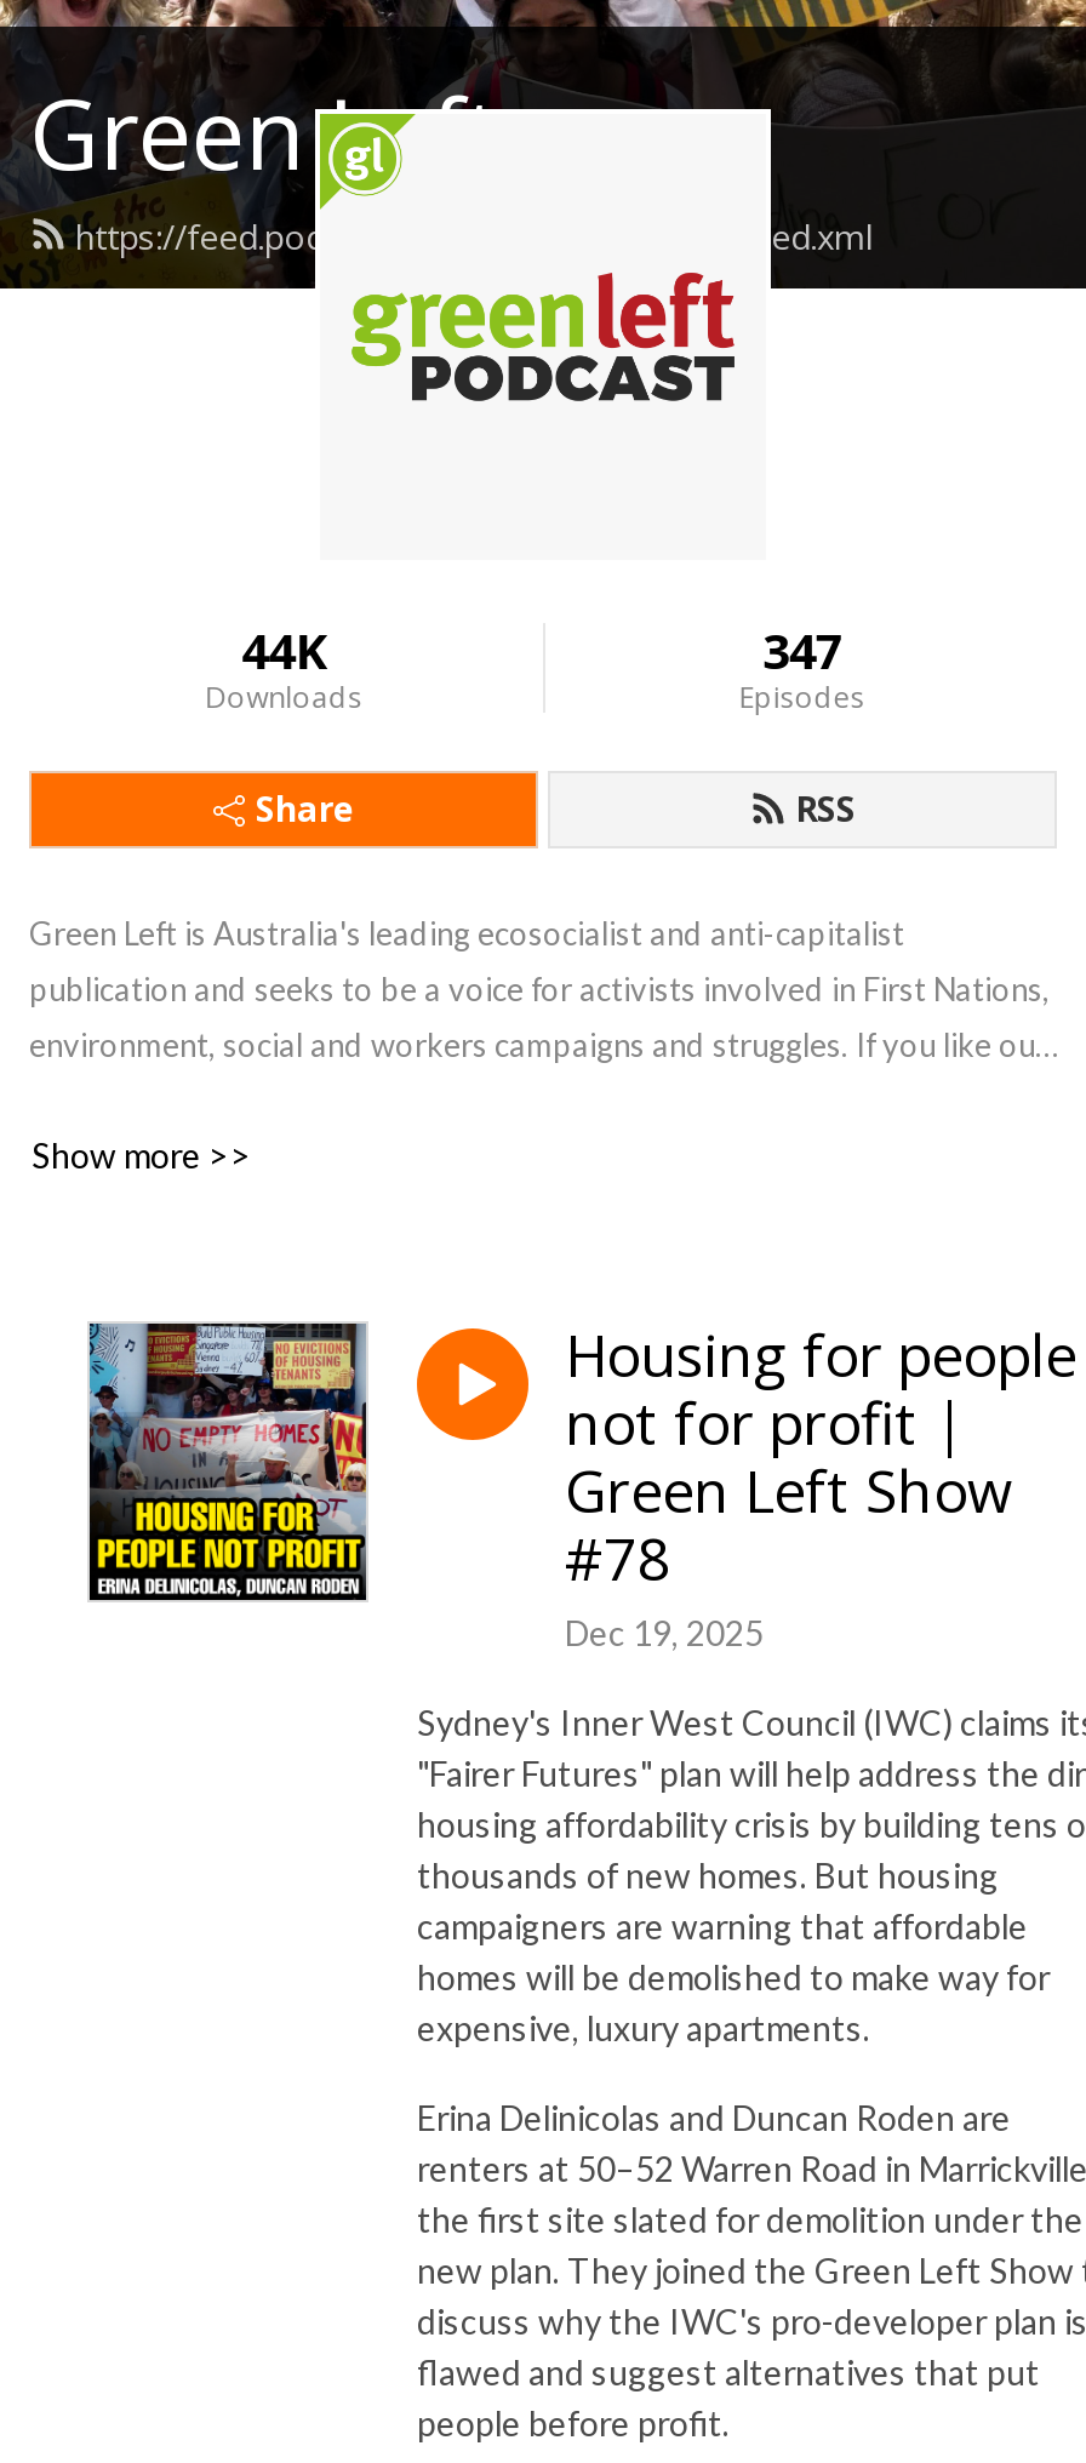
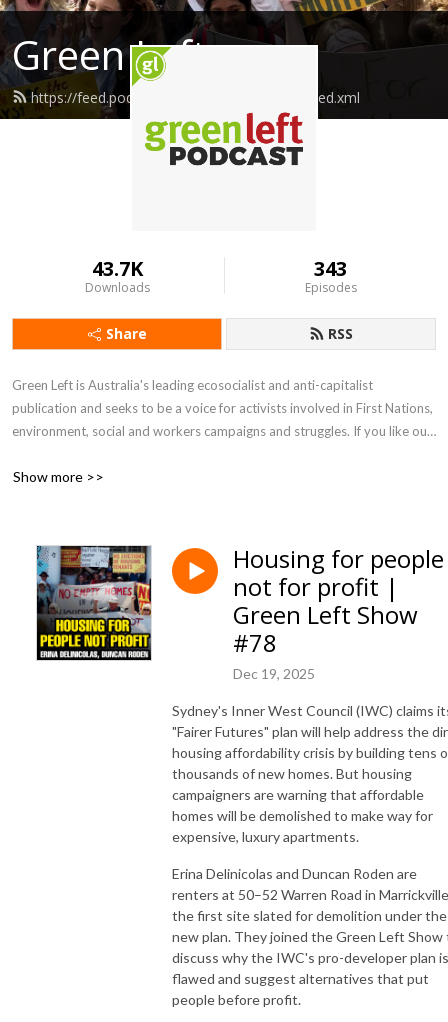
[241,618,326,684] 44K -> [92,255,143,282] 43.7K
[762,618,842,684] 347 -> [314,255,347,282] 343

